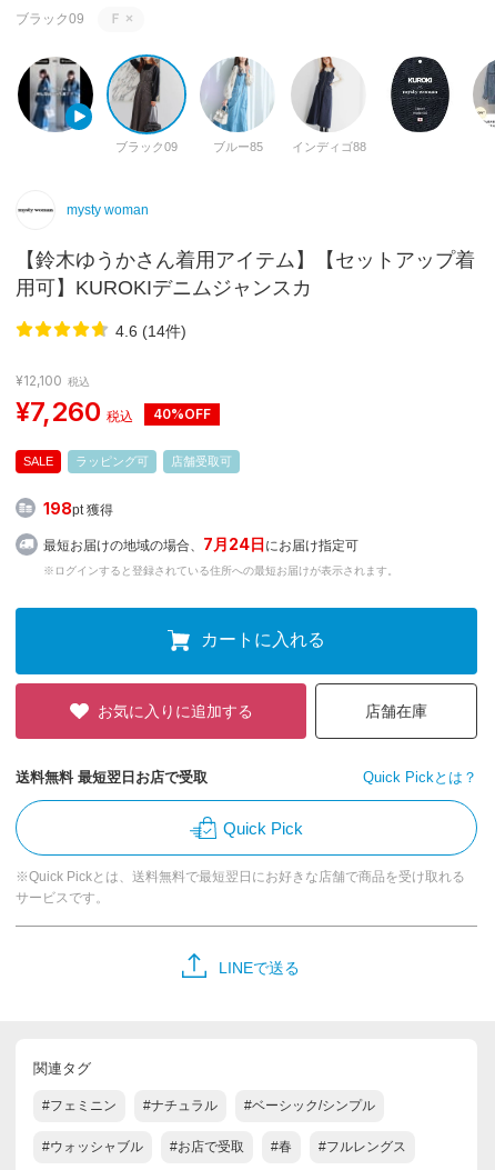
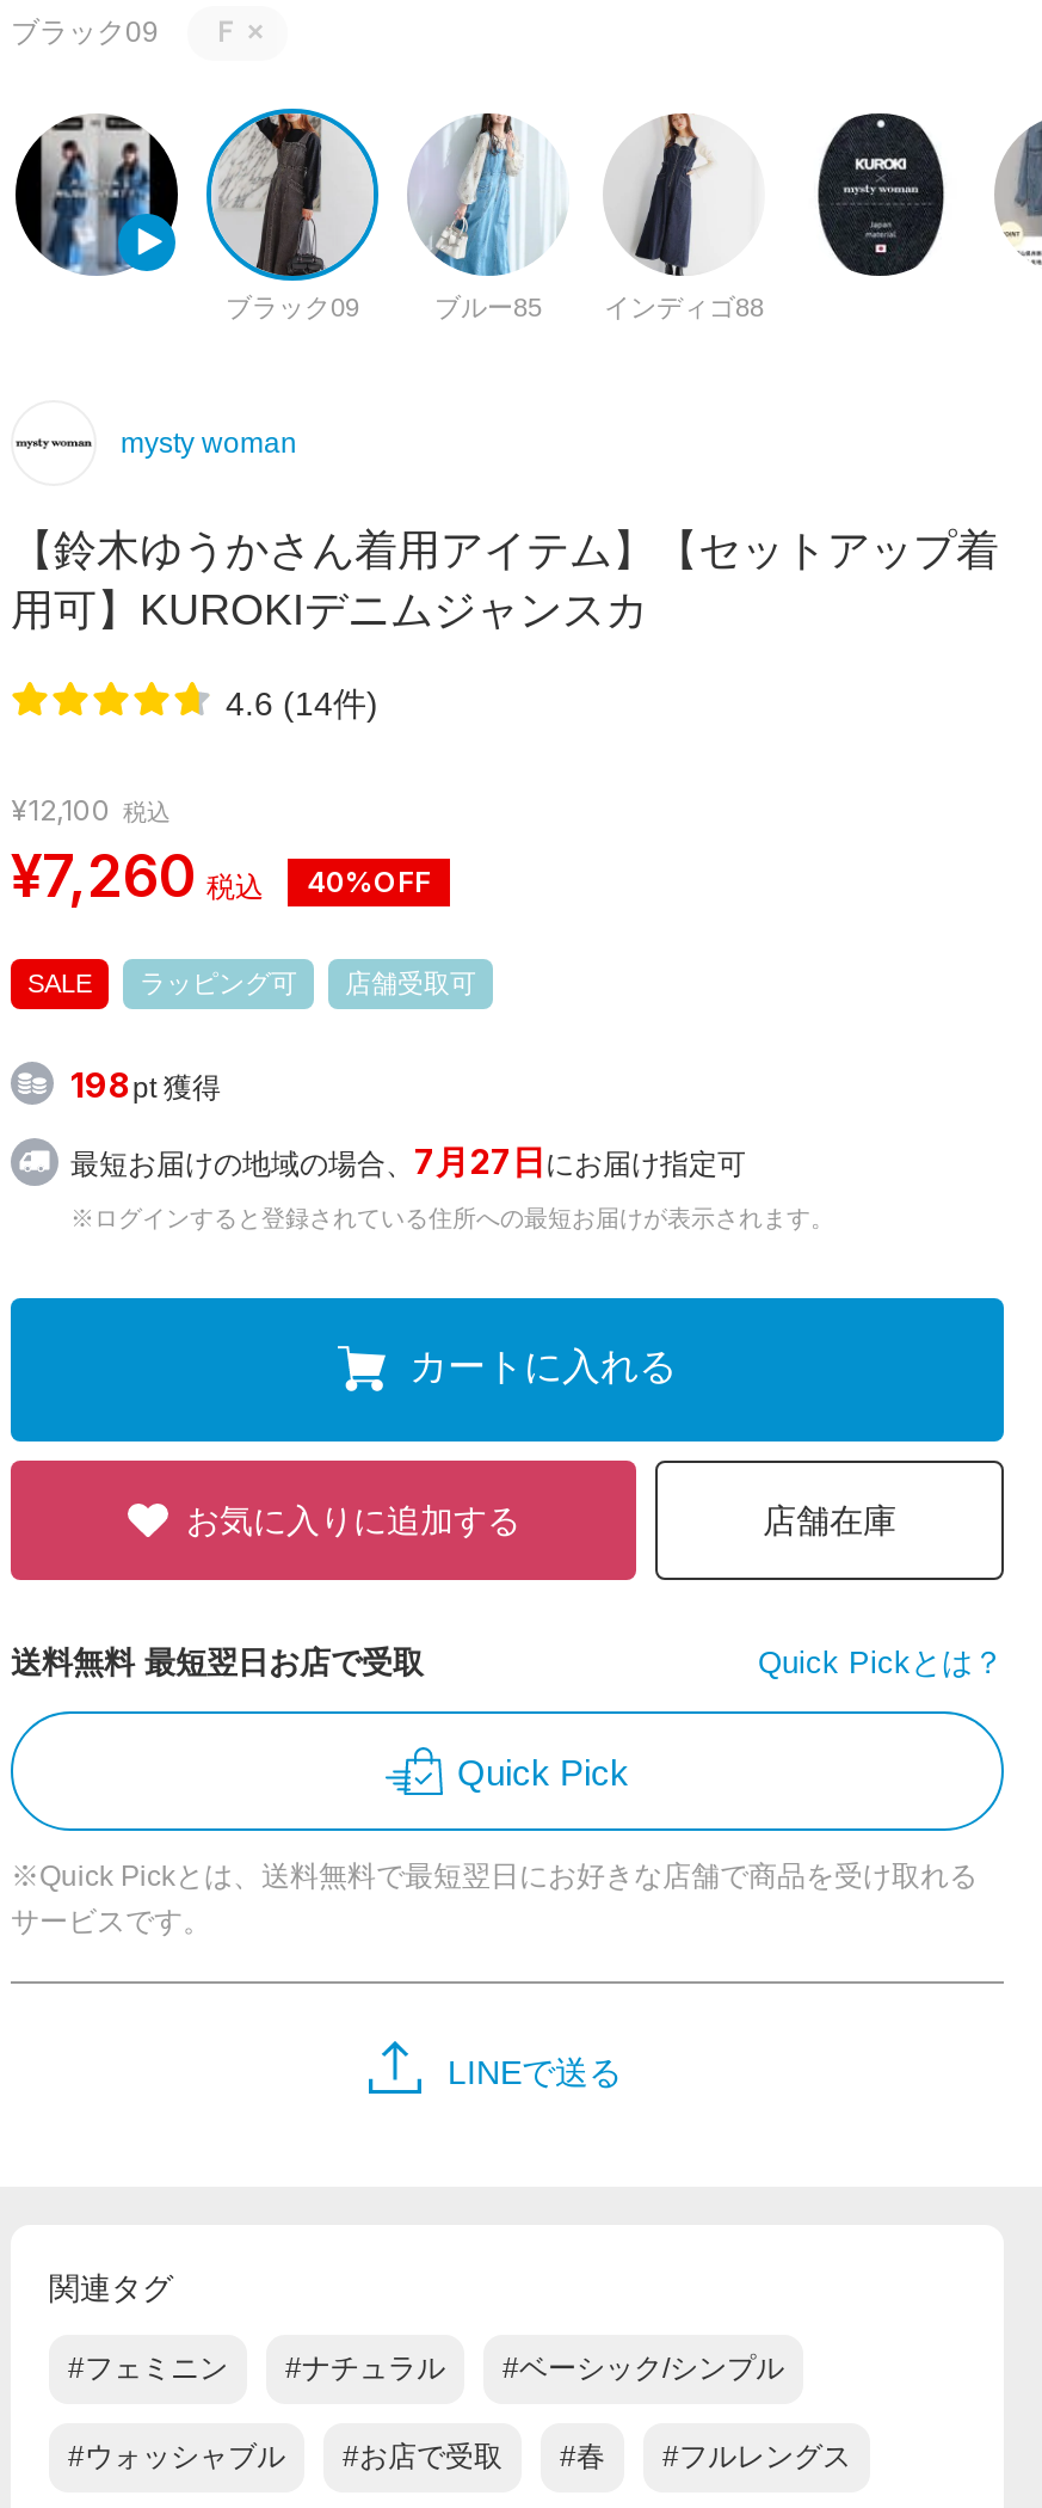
[43,534,358,553] 最短お届けの地域の場合、7月24日にお届け指定可 -> [70,1140,746,1180] 最短お届けの地域の場合、7月27日にお届け指定可

